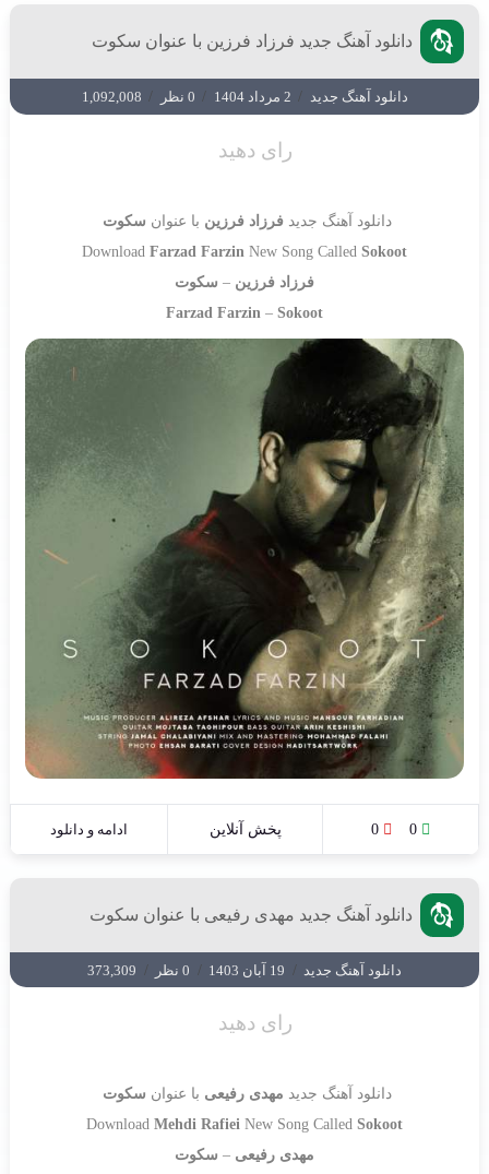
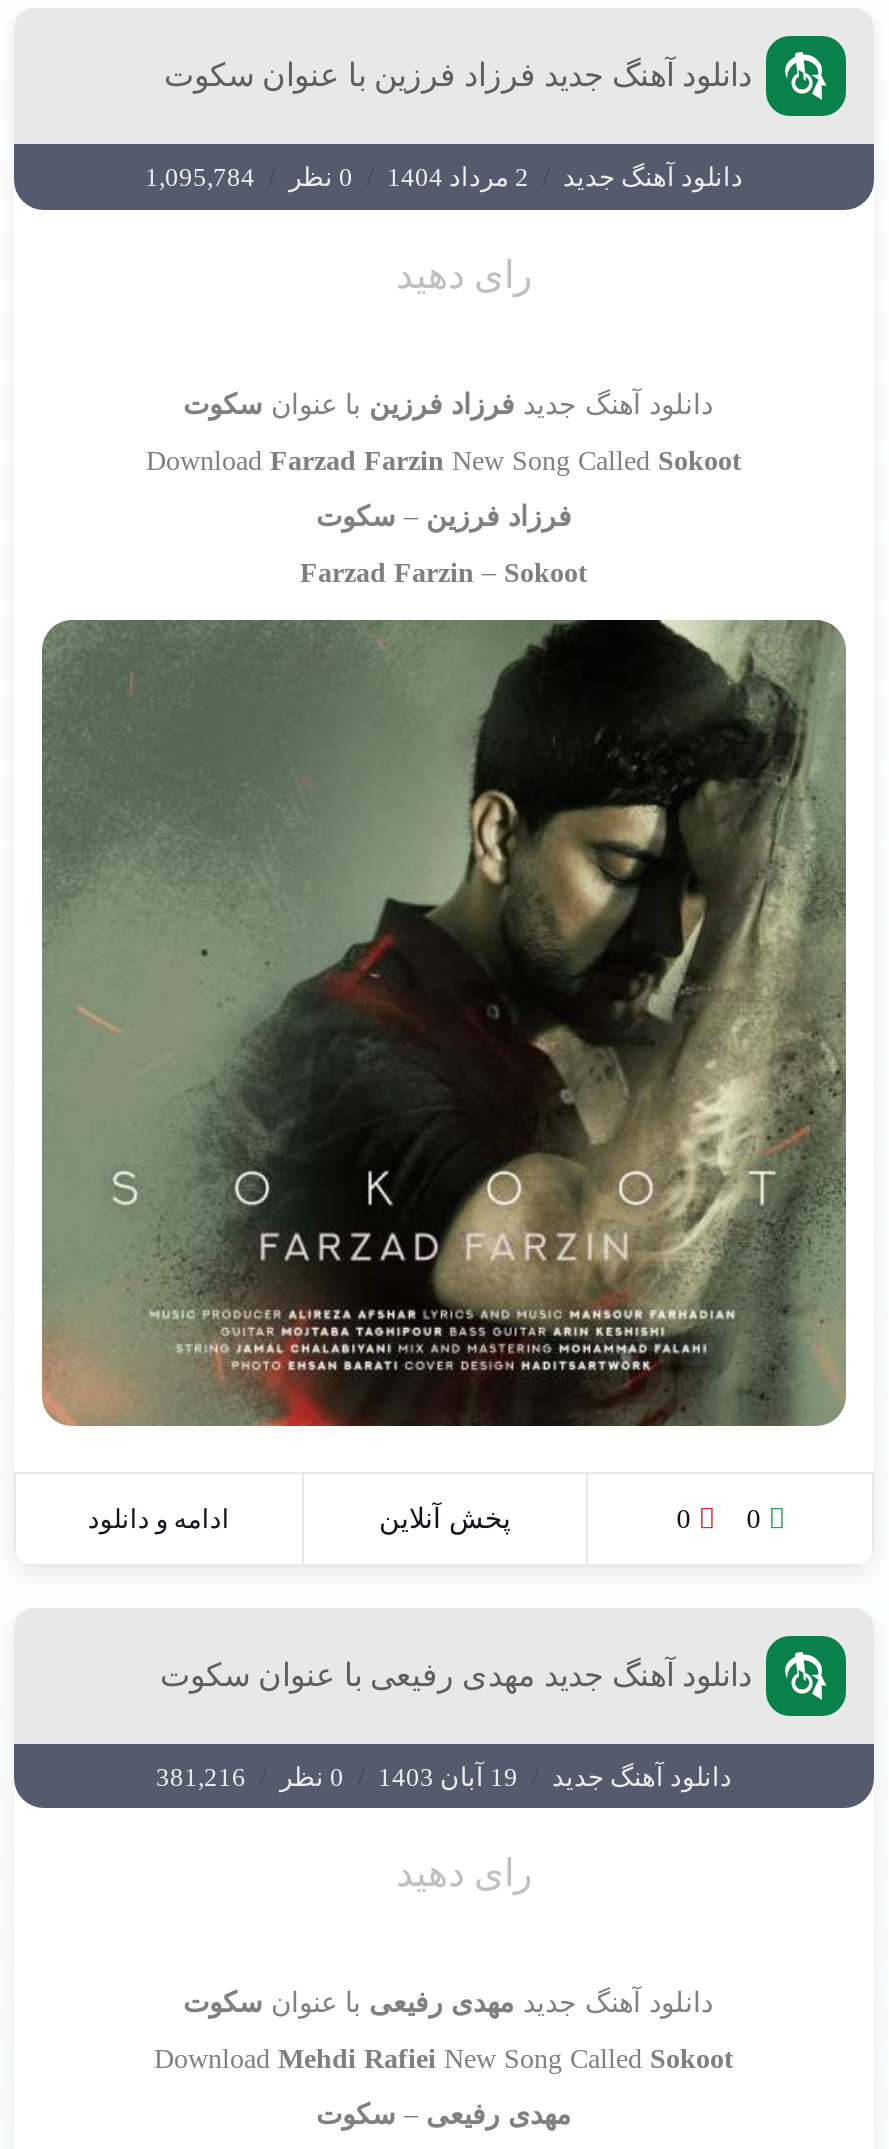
[81,88,141,105] 1,092,008 -> [145,162,255,192] 1,095,784
[87,962,136,978] 373,309 -> [156,1762,246,1792] 381,216

